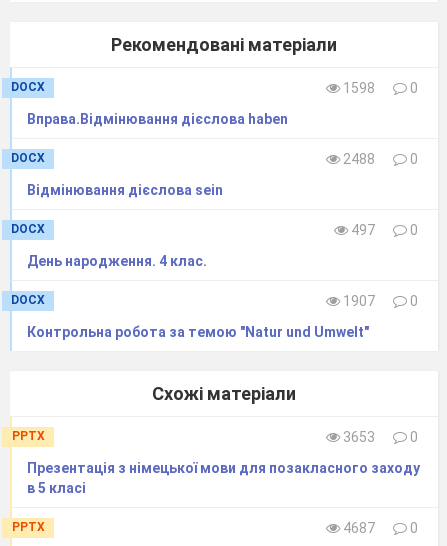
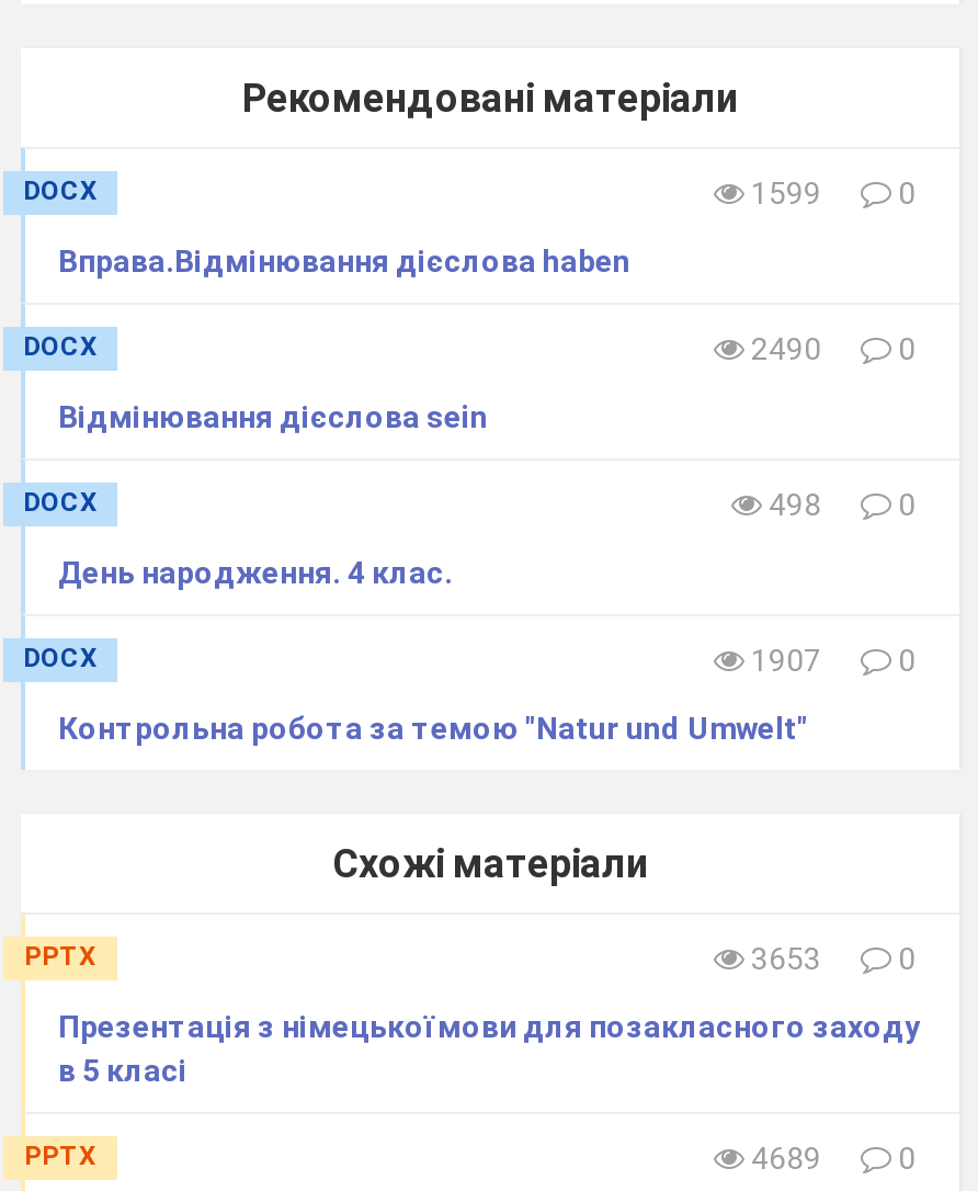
[340,80,418,96] 1598 0 -> [744,175,916,210] 1599 0
[340,151,418,167] 2488 0 -> [744,330,916,365] 2490 0
[348,222,418,238] 497 0 -> [762,486,916,521] 498 0
[340,520,418,536] 4687 0 -> [744,1140,916,1175] 4689 0

